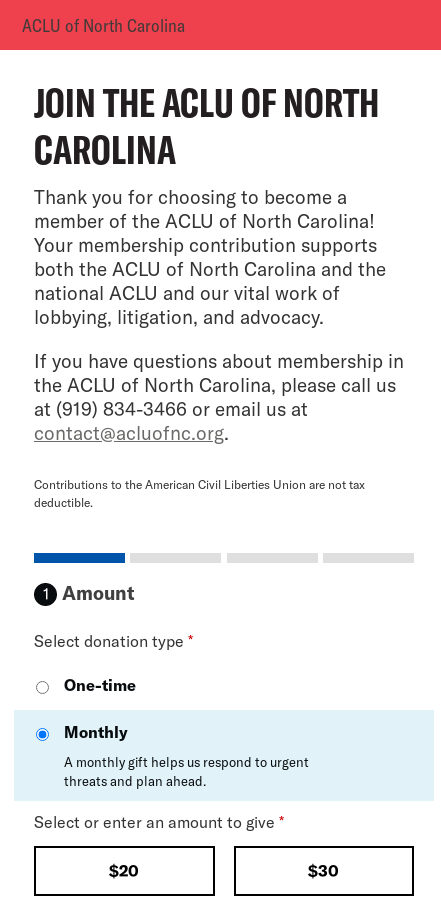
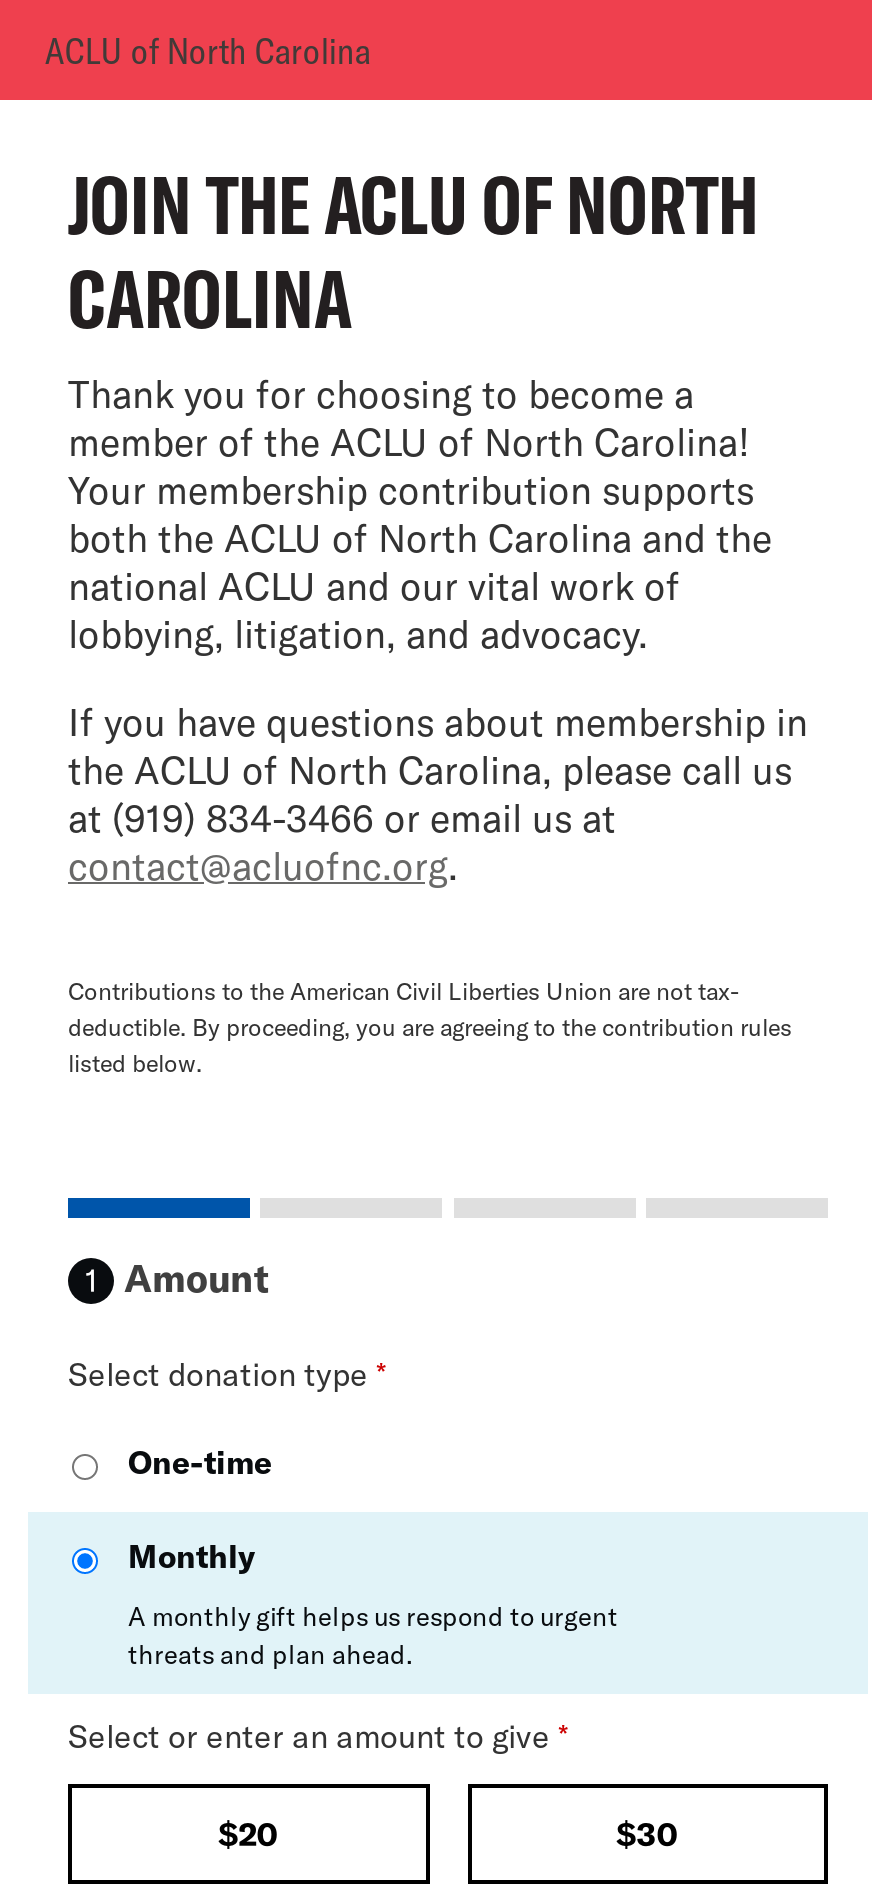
[34,477,365,509] Contributions to the American Civil Liberties Union are not tax | deductible. -> [68,976,792,1076] Contributions to the American Civil Liberties Union are not tax- | deductible. By proceeding, you are agreeing to the contribution rules | listed below.

